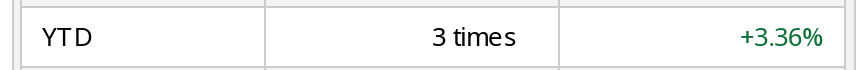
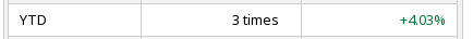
[740,18,824,54] +3.36% -> [400,10,446,29] +4.03%

